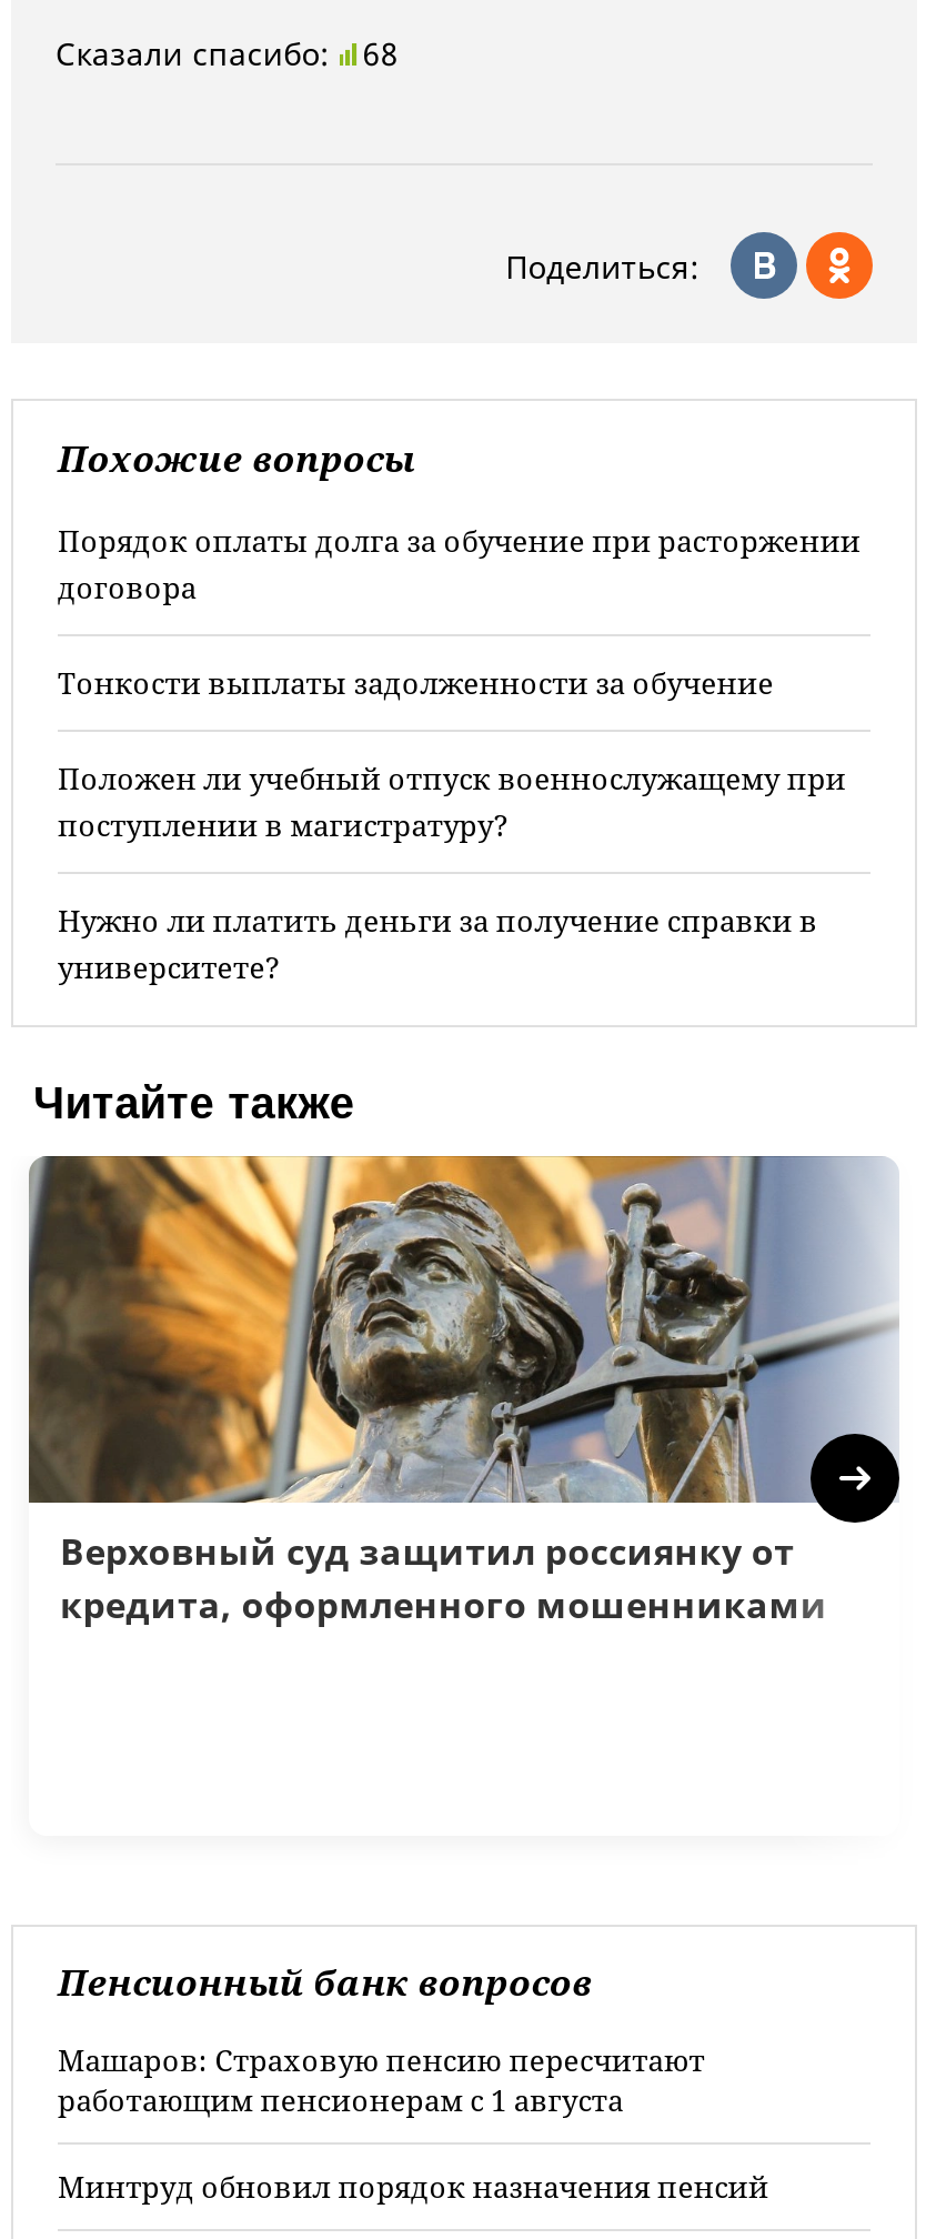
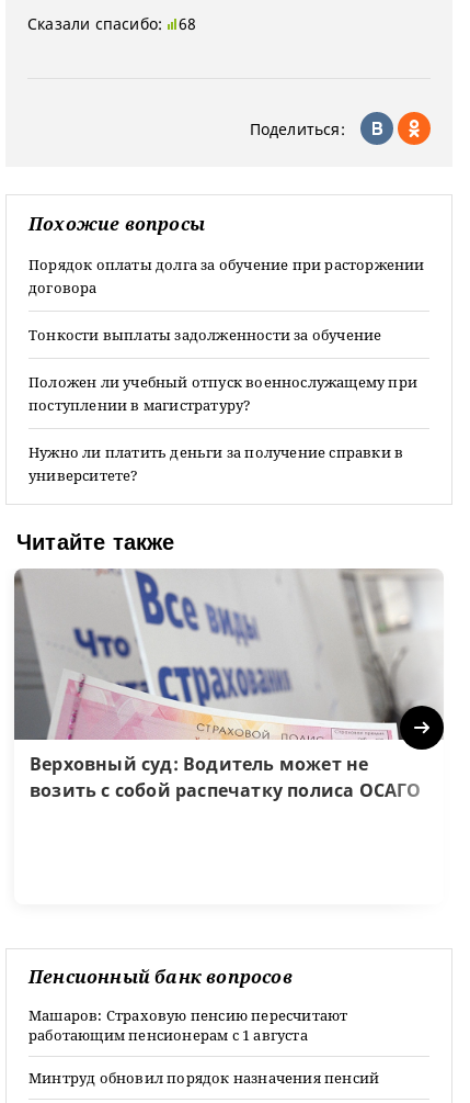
[29,1154,897,1629] [image] | Верховный суд защитил россиянку от | кредита, оформленного мошенниками -> [14,567,442,802] [image] | Верховный суд: Водитель может не | возить с собой распечатку полиса ОСАГО

